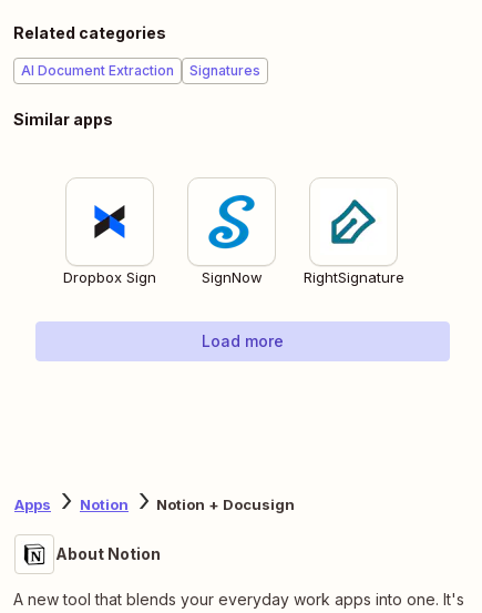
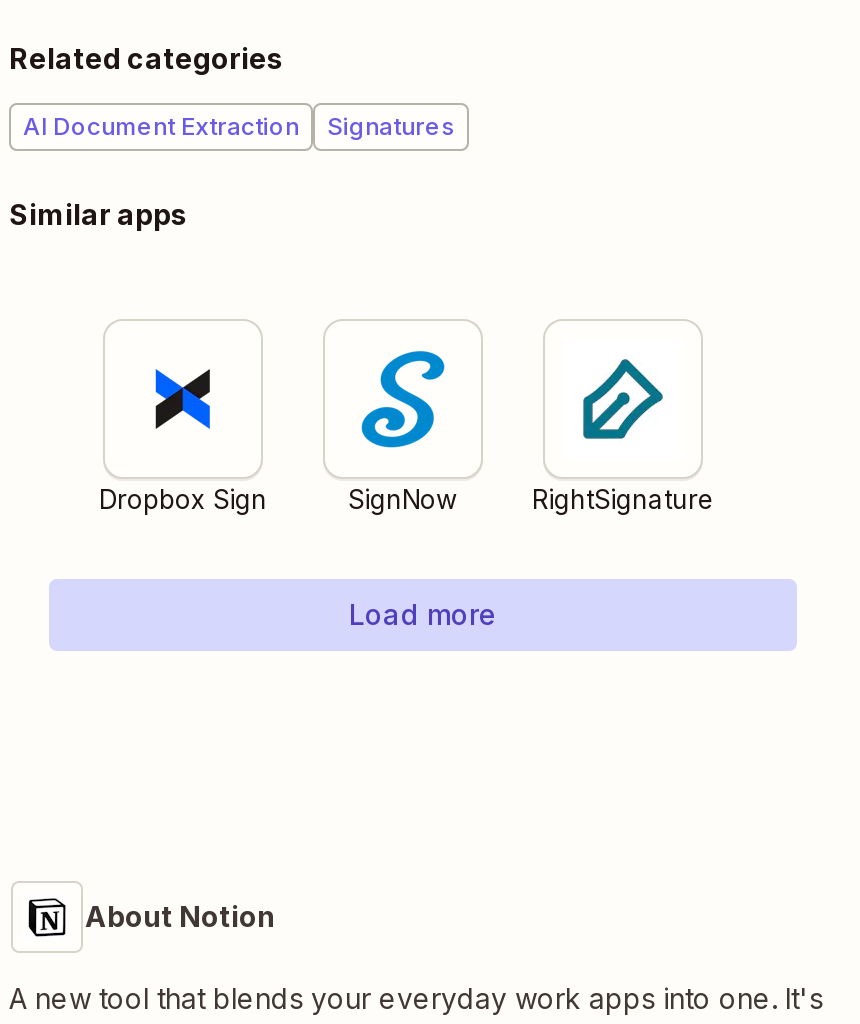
[14,496,295,514] Apps | Notion | Notion + Docusign -> none

